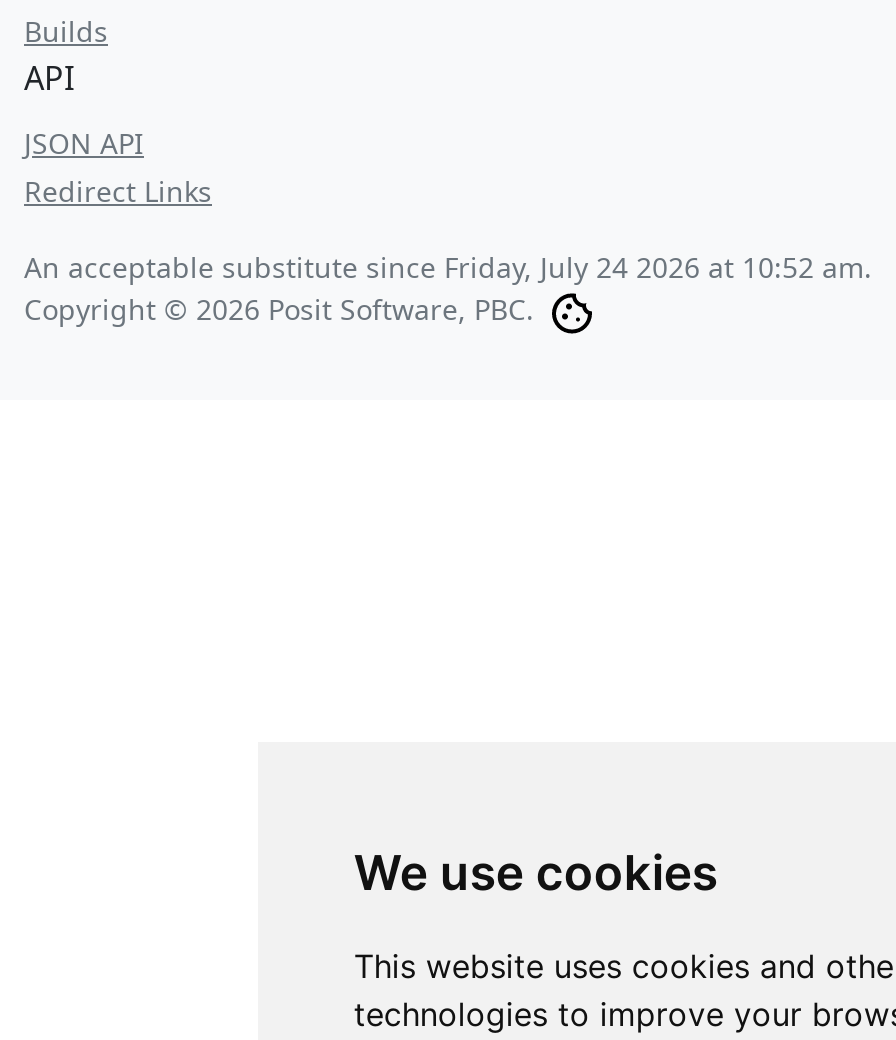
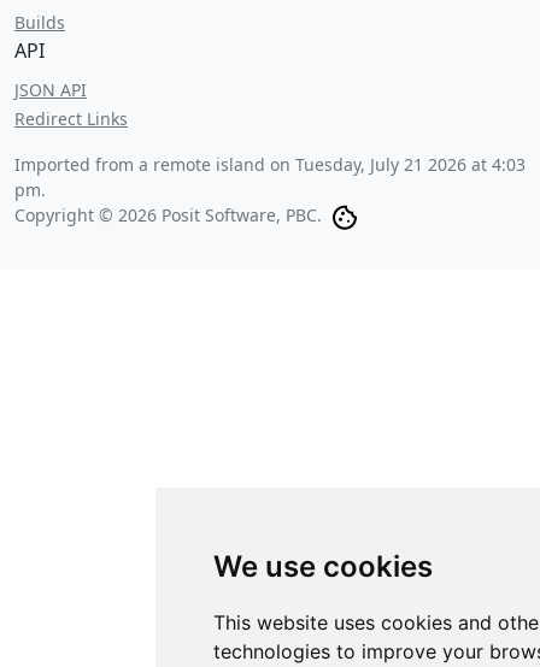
[24,248,872,286] An acceptable substitute since Friday, July 24 2026 at 10:52 am. -> [14,153,526,201] Imported from a remote island on Tuesday, July 21 2026 at 4:03 | pm.

